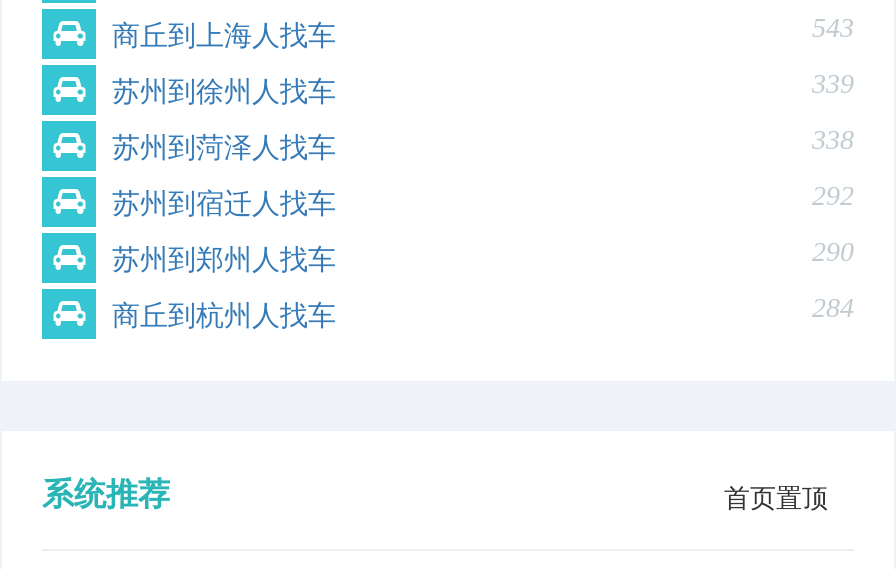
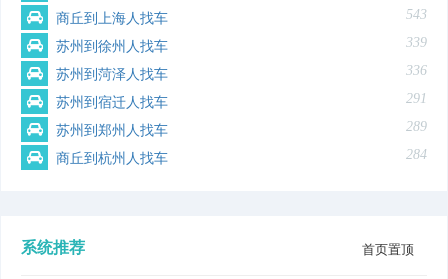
[812,125,854,155] 338 -> [406,63,427,78] 336
[812,181,854,211] 292 -> [406,91,427,106] 291
[812,237,854,267] 290 -> [406,119,427,134] 289

